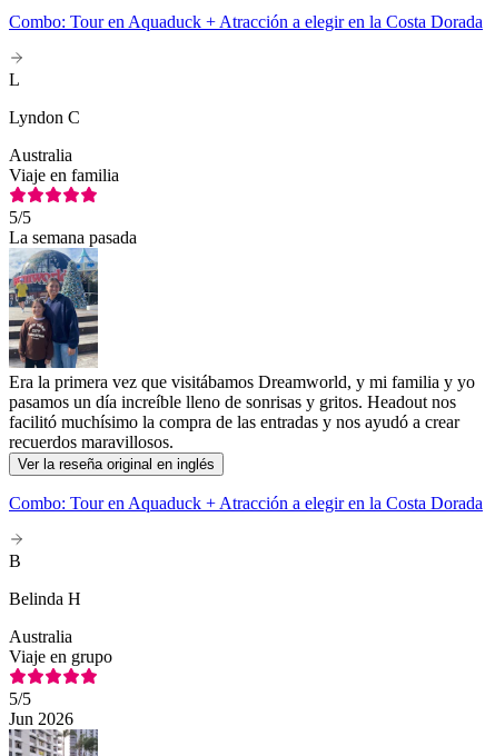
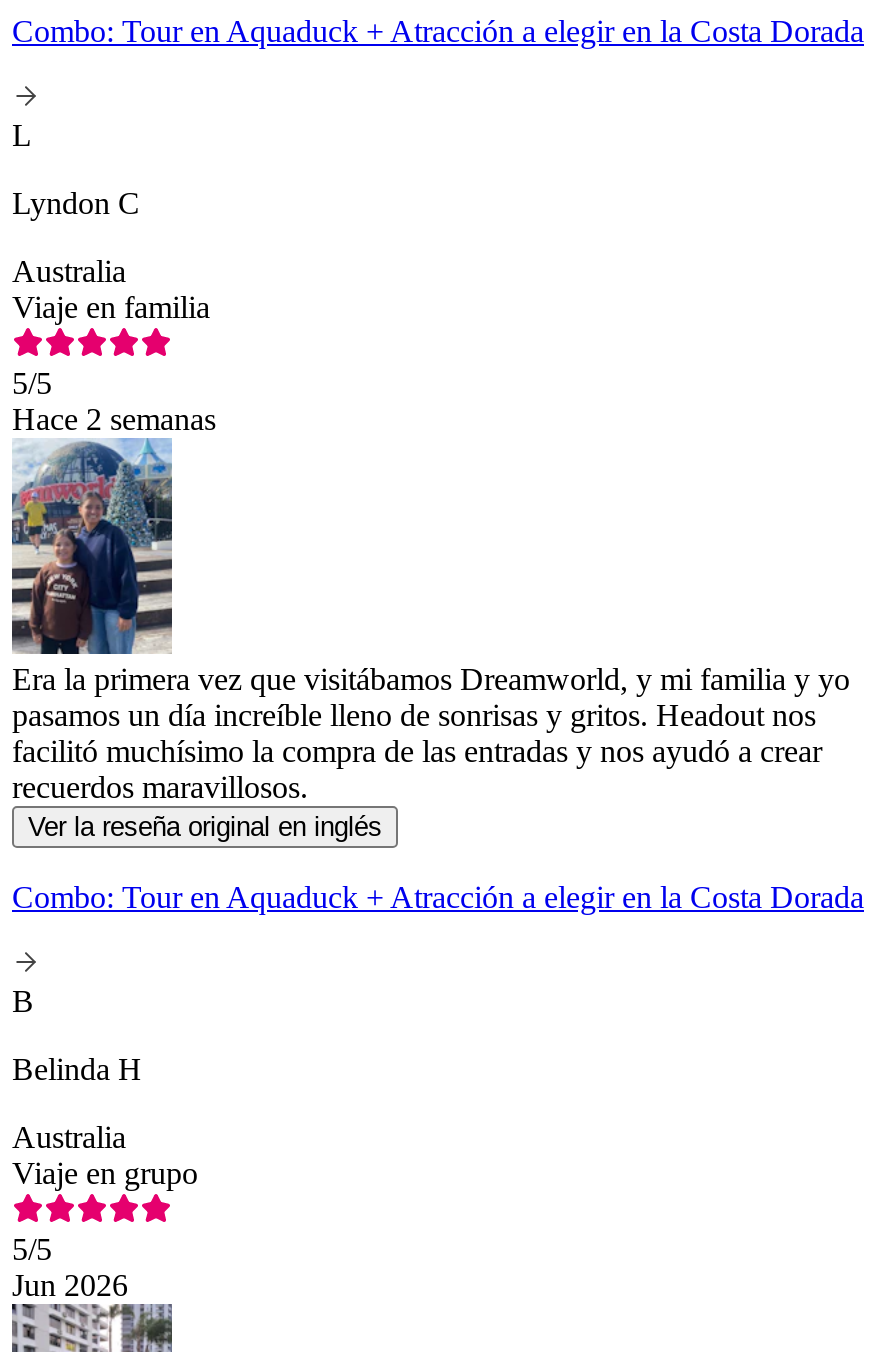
[9,228,137,246] La semana pasada -> [12,401,216,435] Hace 2 semanas

